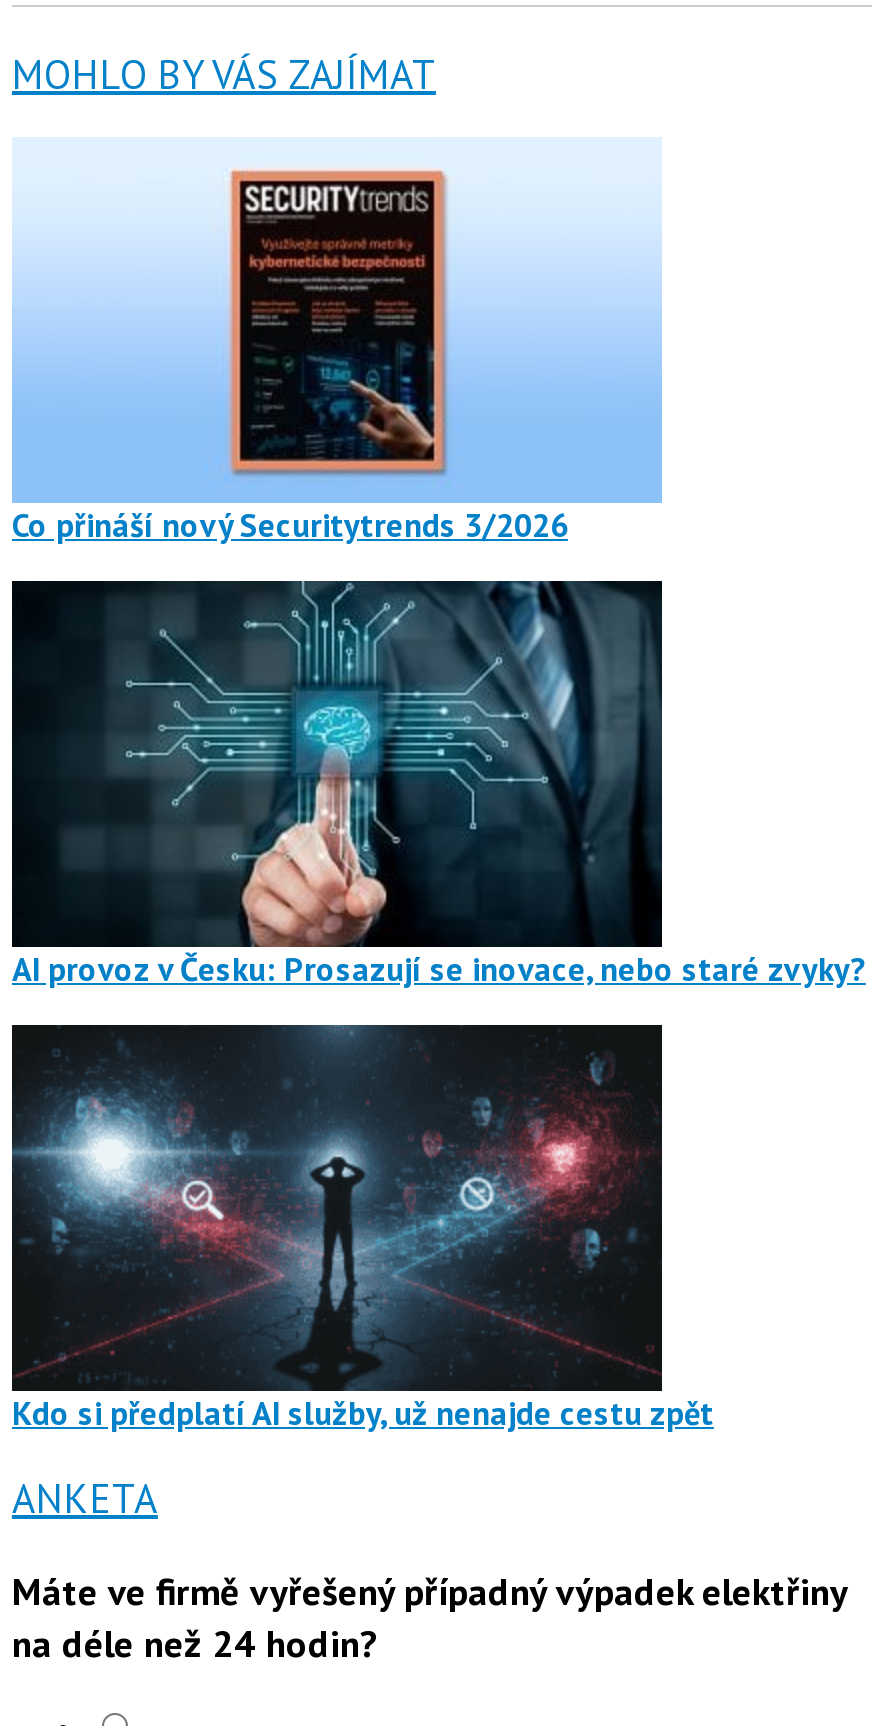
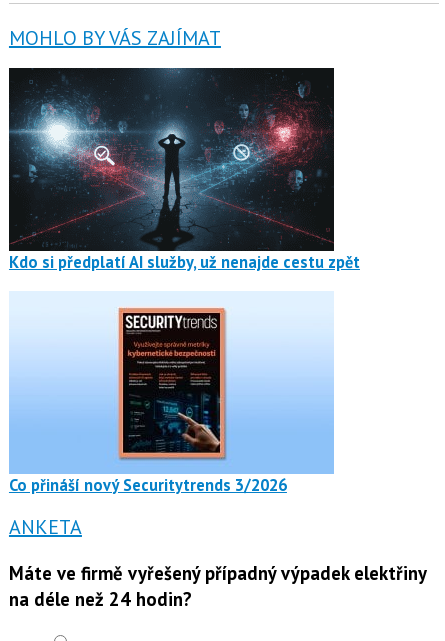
moved [12,152,662,547] -> [9,293,334,496]: [image] | Co přináší nový Securitytrends 3/2026
[10,578,866,992] [image] | AI provoz v Česku: Prosazují se inovace, nebo staré zvyky? -> none
moved [12,1022,714,1436] -> [9,66,360,273]: [image] | Kdo si předplatí AI služby, už nenajde cestu zpět

